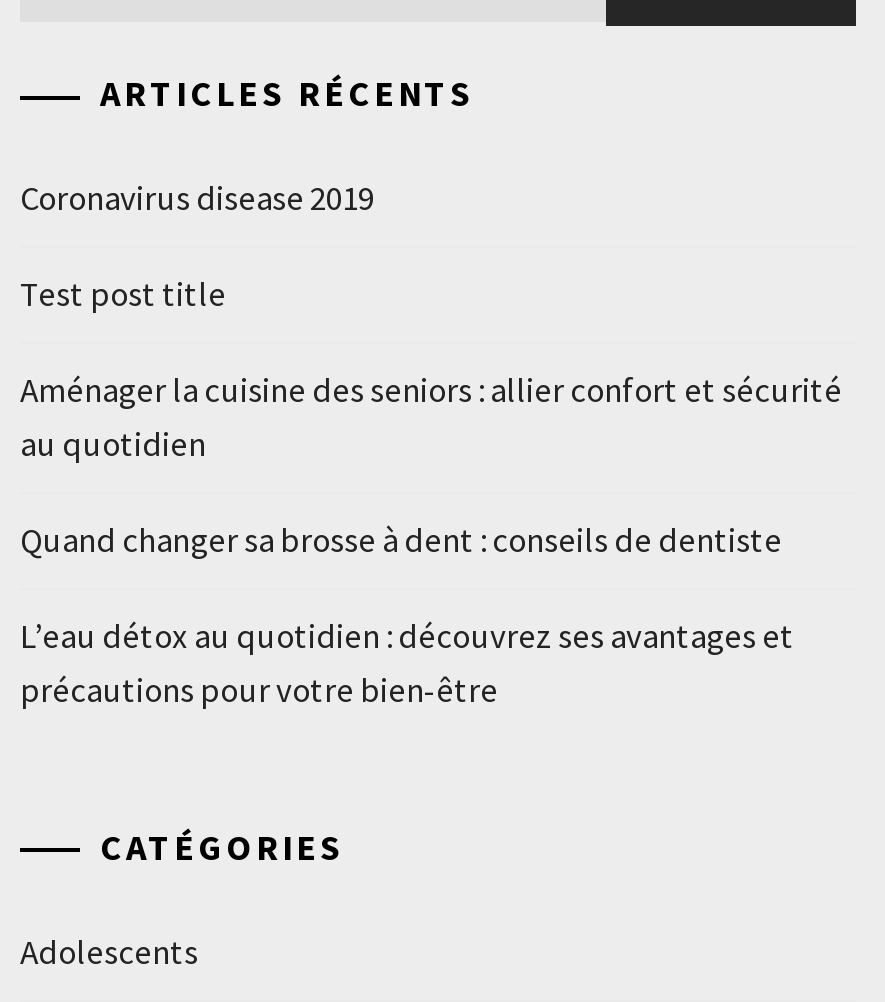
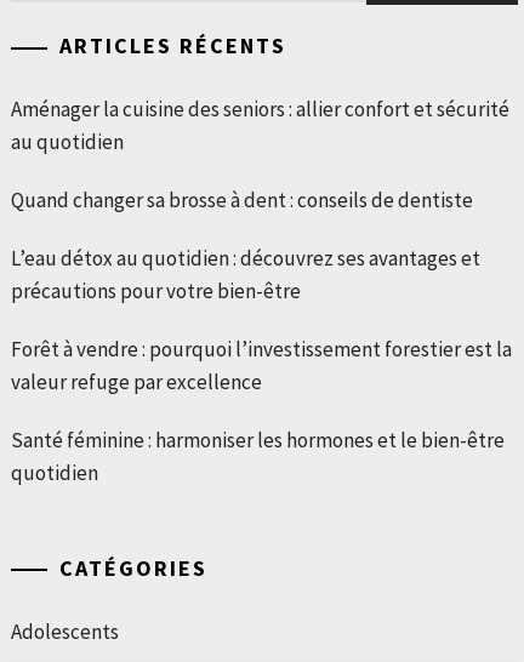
[20,176,374,316] Coronavirus disease 2019 | Test post title -> none
moved [20,368,842,712] -> [11,96,509,304]: Aménager la cuisine des seniors : allier confort et sécurité | au quotidien | Quand changer sa brosse à dent : conseils de dentiste | L’eau détox au quotidien : découvrez ses avantages et | précautions pour votre bien-être
none -> [11,336,512,486] Forêt à vendre : pourquoi l’investissement forestier est la | valeur refuge par excellence | Santé féminine : harmoniser les hormones et le bien-être | quotidien

